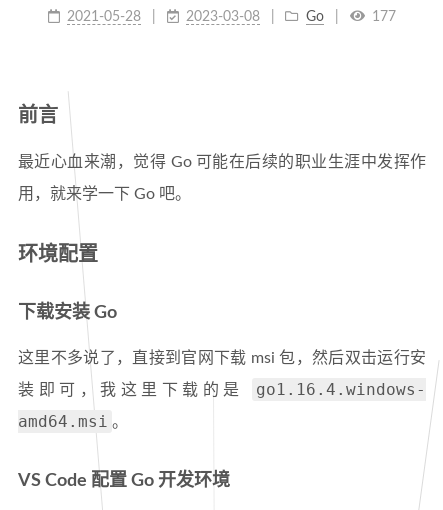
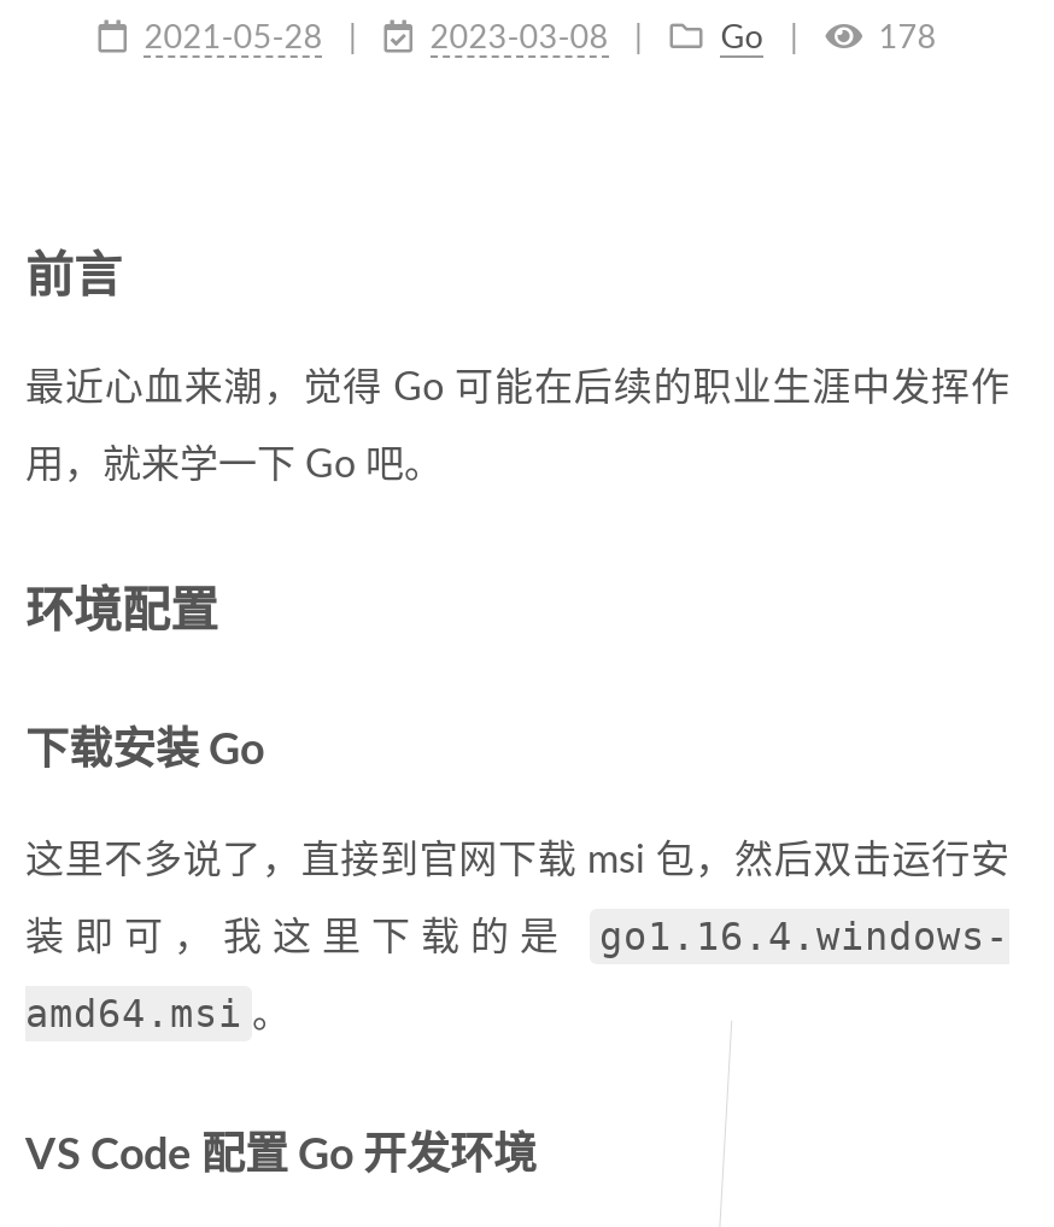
[372,10,396,24] 177 -> [879,22,937,55] 178

